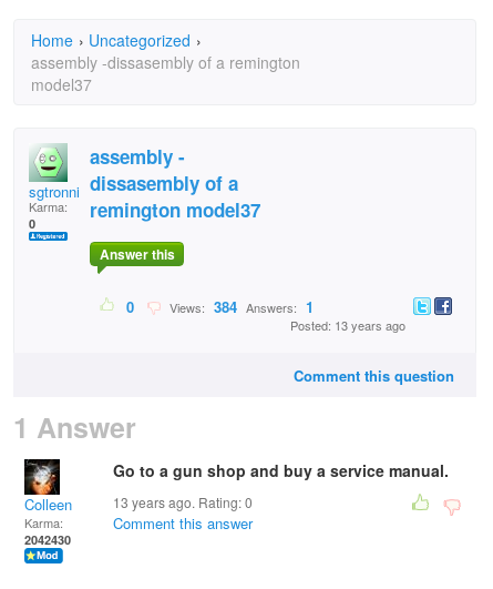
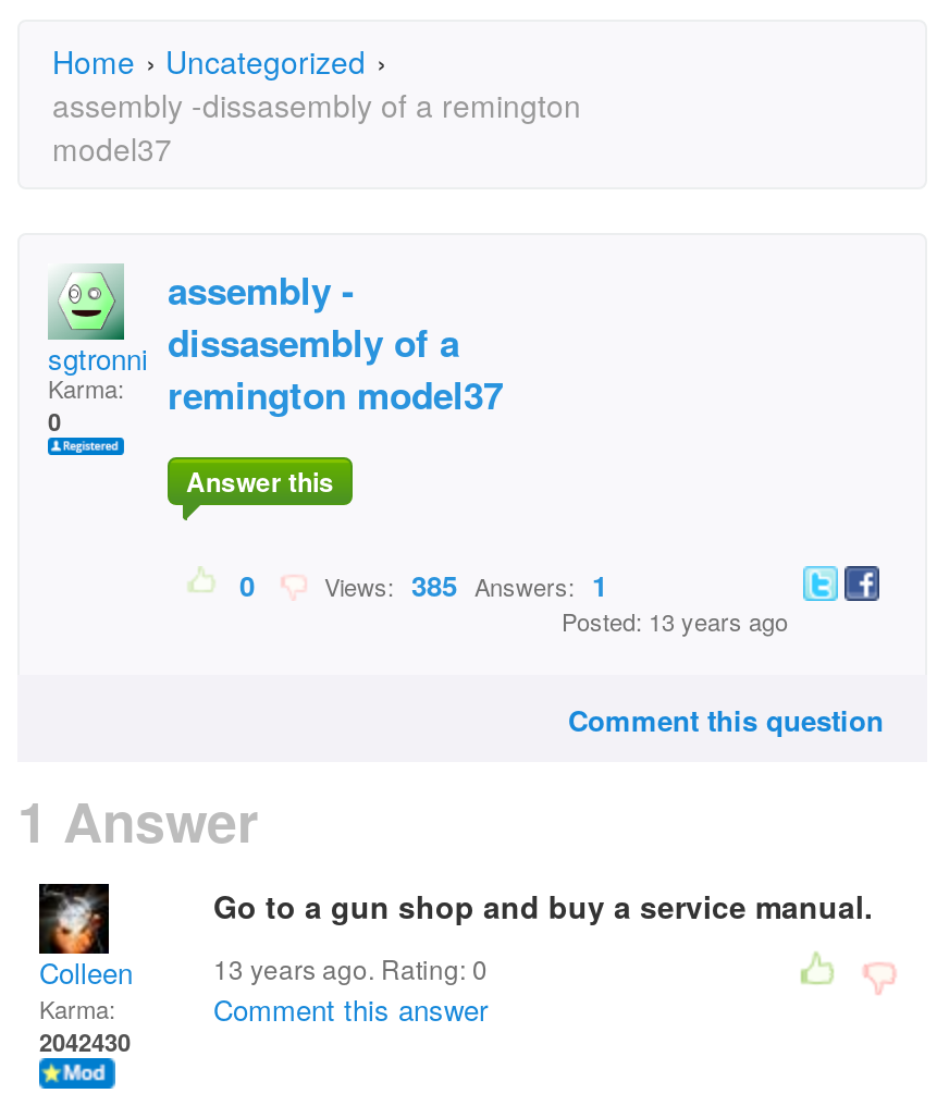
[163,296,314,317] Views: 384 Answers: 1 -> [311,564,607,605] Views: 385 Answers: 1

